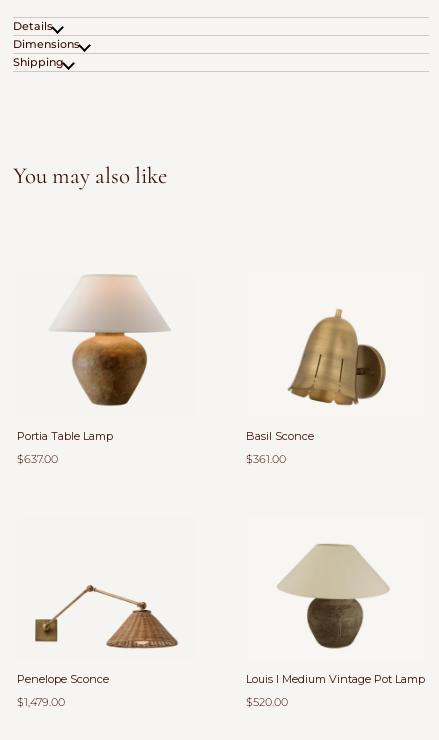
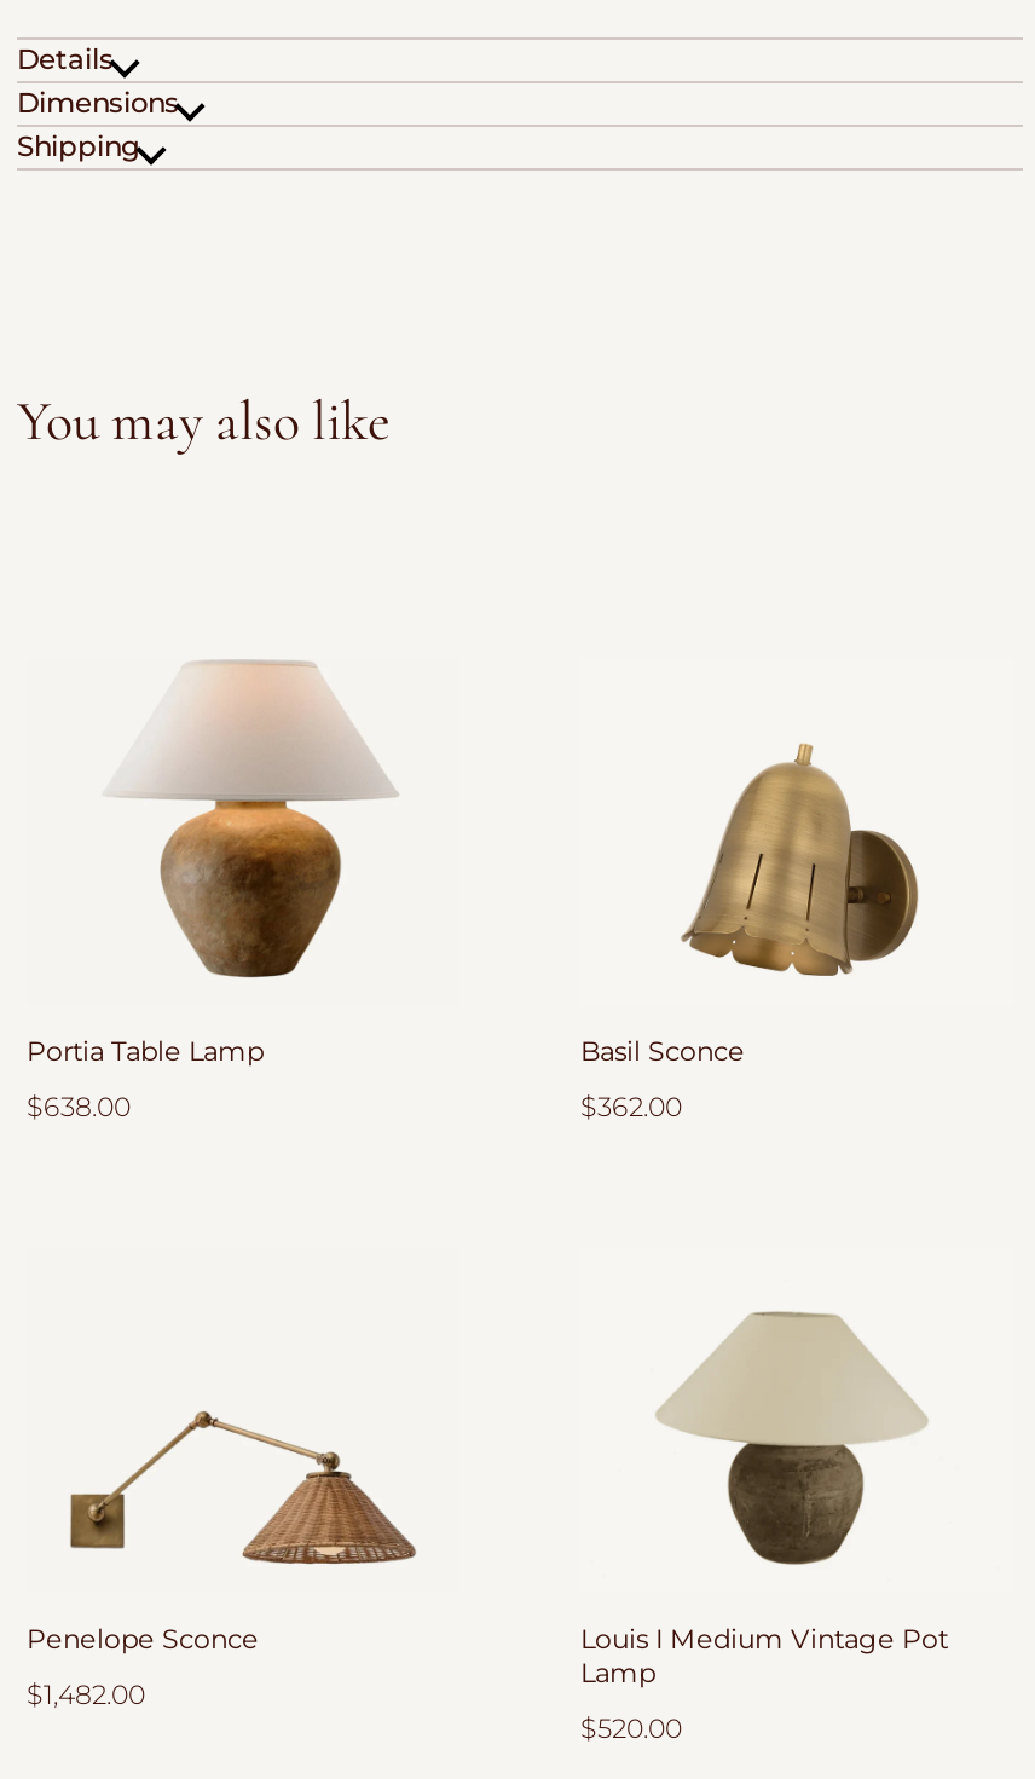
[17,452,58,466] $637.00 -> [27,1090,131,1124] $638.00
[246,452,286,466] $361.00 -> [580,1090,682,1124] $362.00
[17,695,65,709] $1,479.00 -> [27,1678,145,1712] $1,482.00

